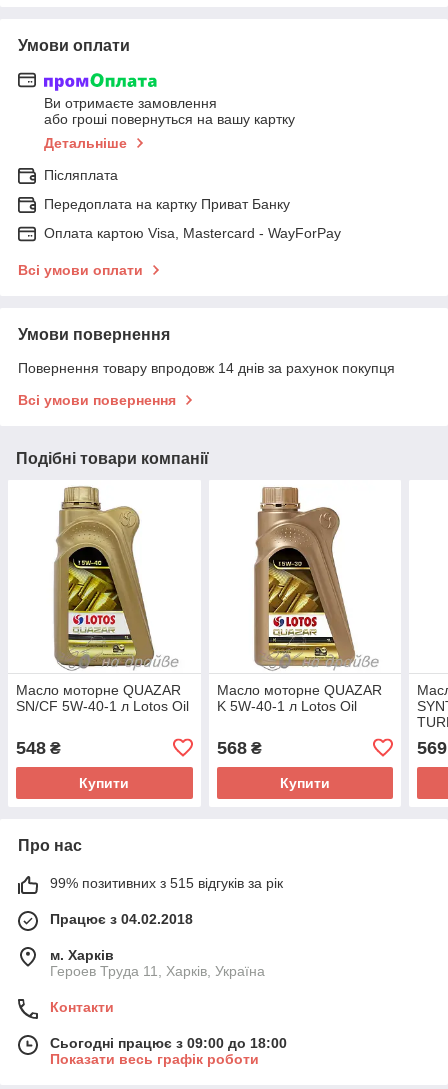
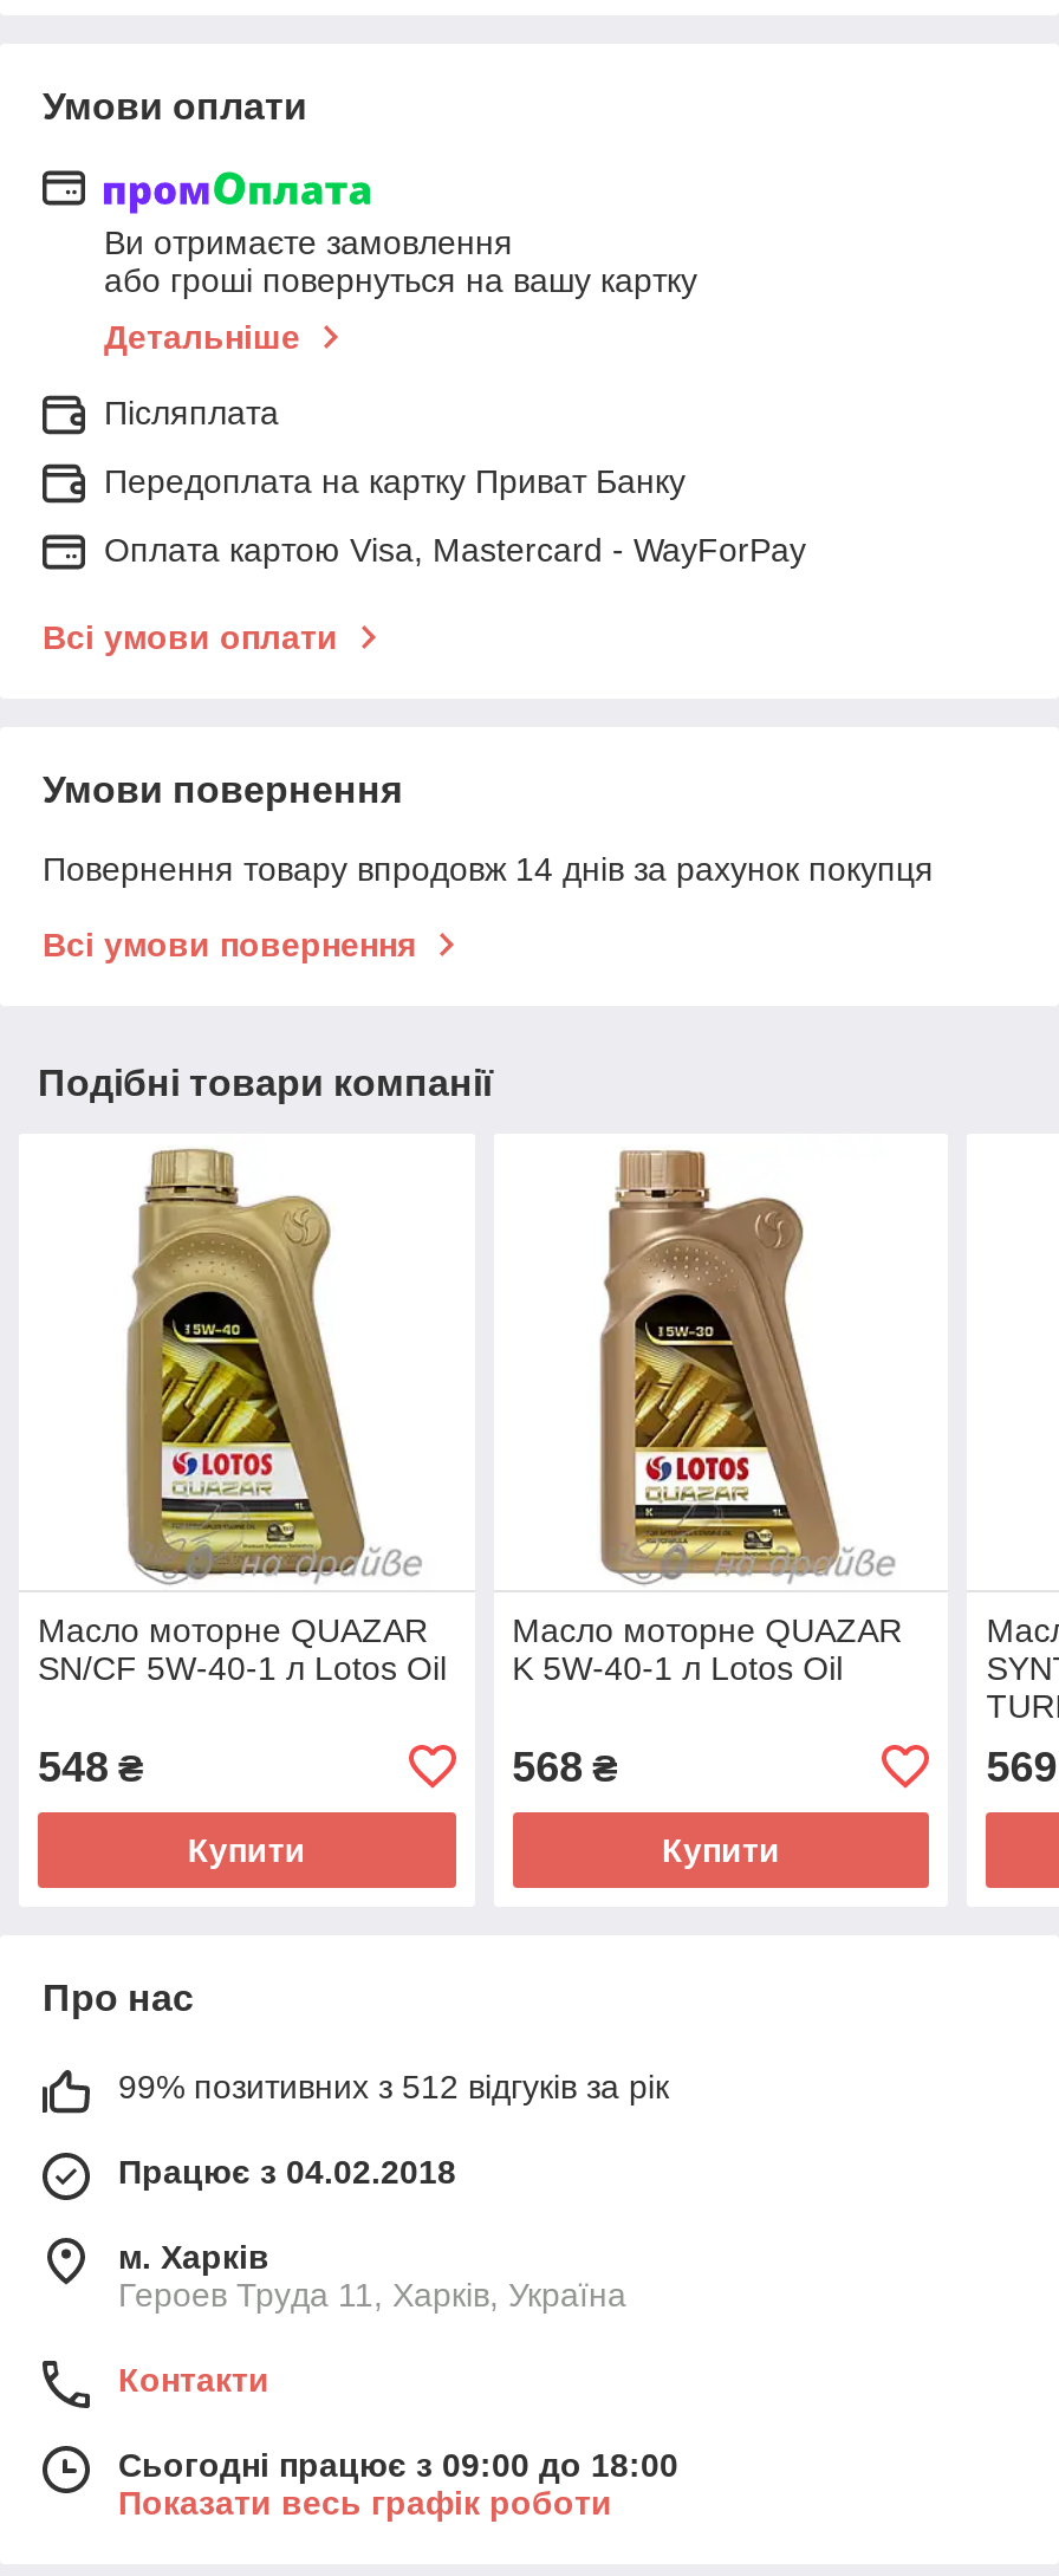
[50,875,283,891] 99% позитивних з 515 відгуків за рік -> [118,2067,669,2105] 99% позитивних з 512 відгуків за рік

